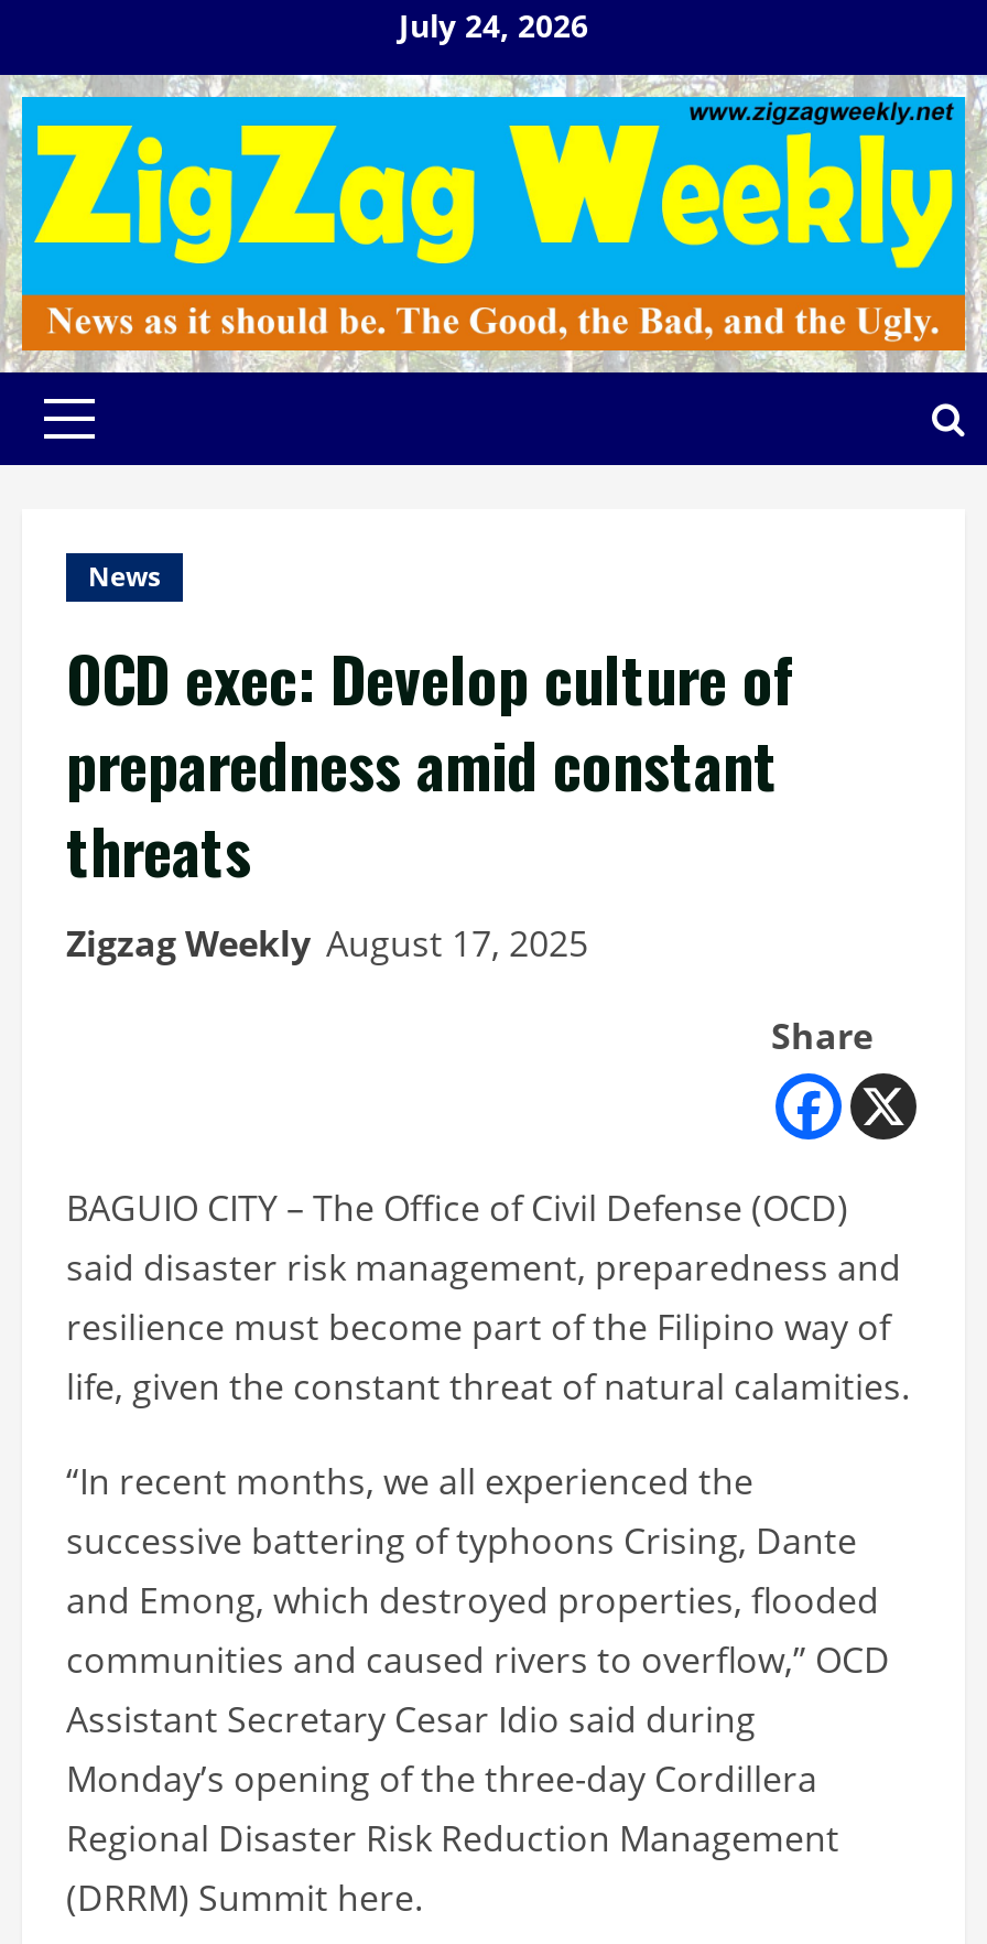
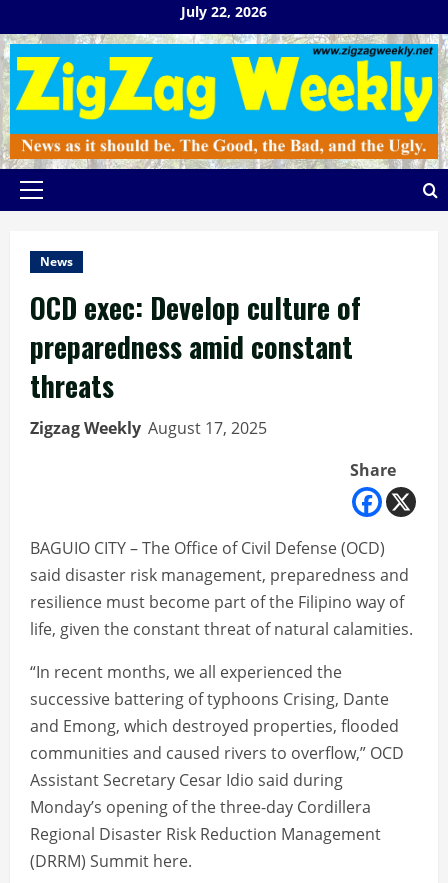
[399,4,588,46] July 24, 2026 -> [181,2,267,21] July 22, 2026

